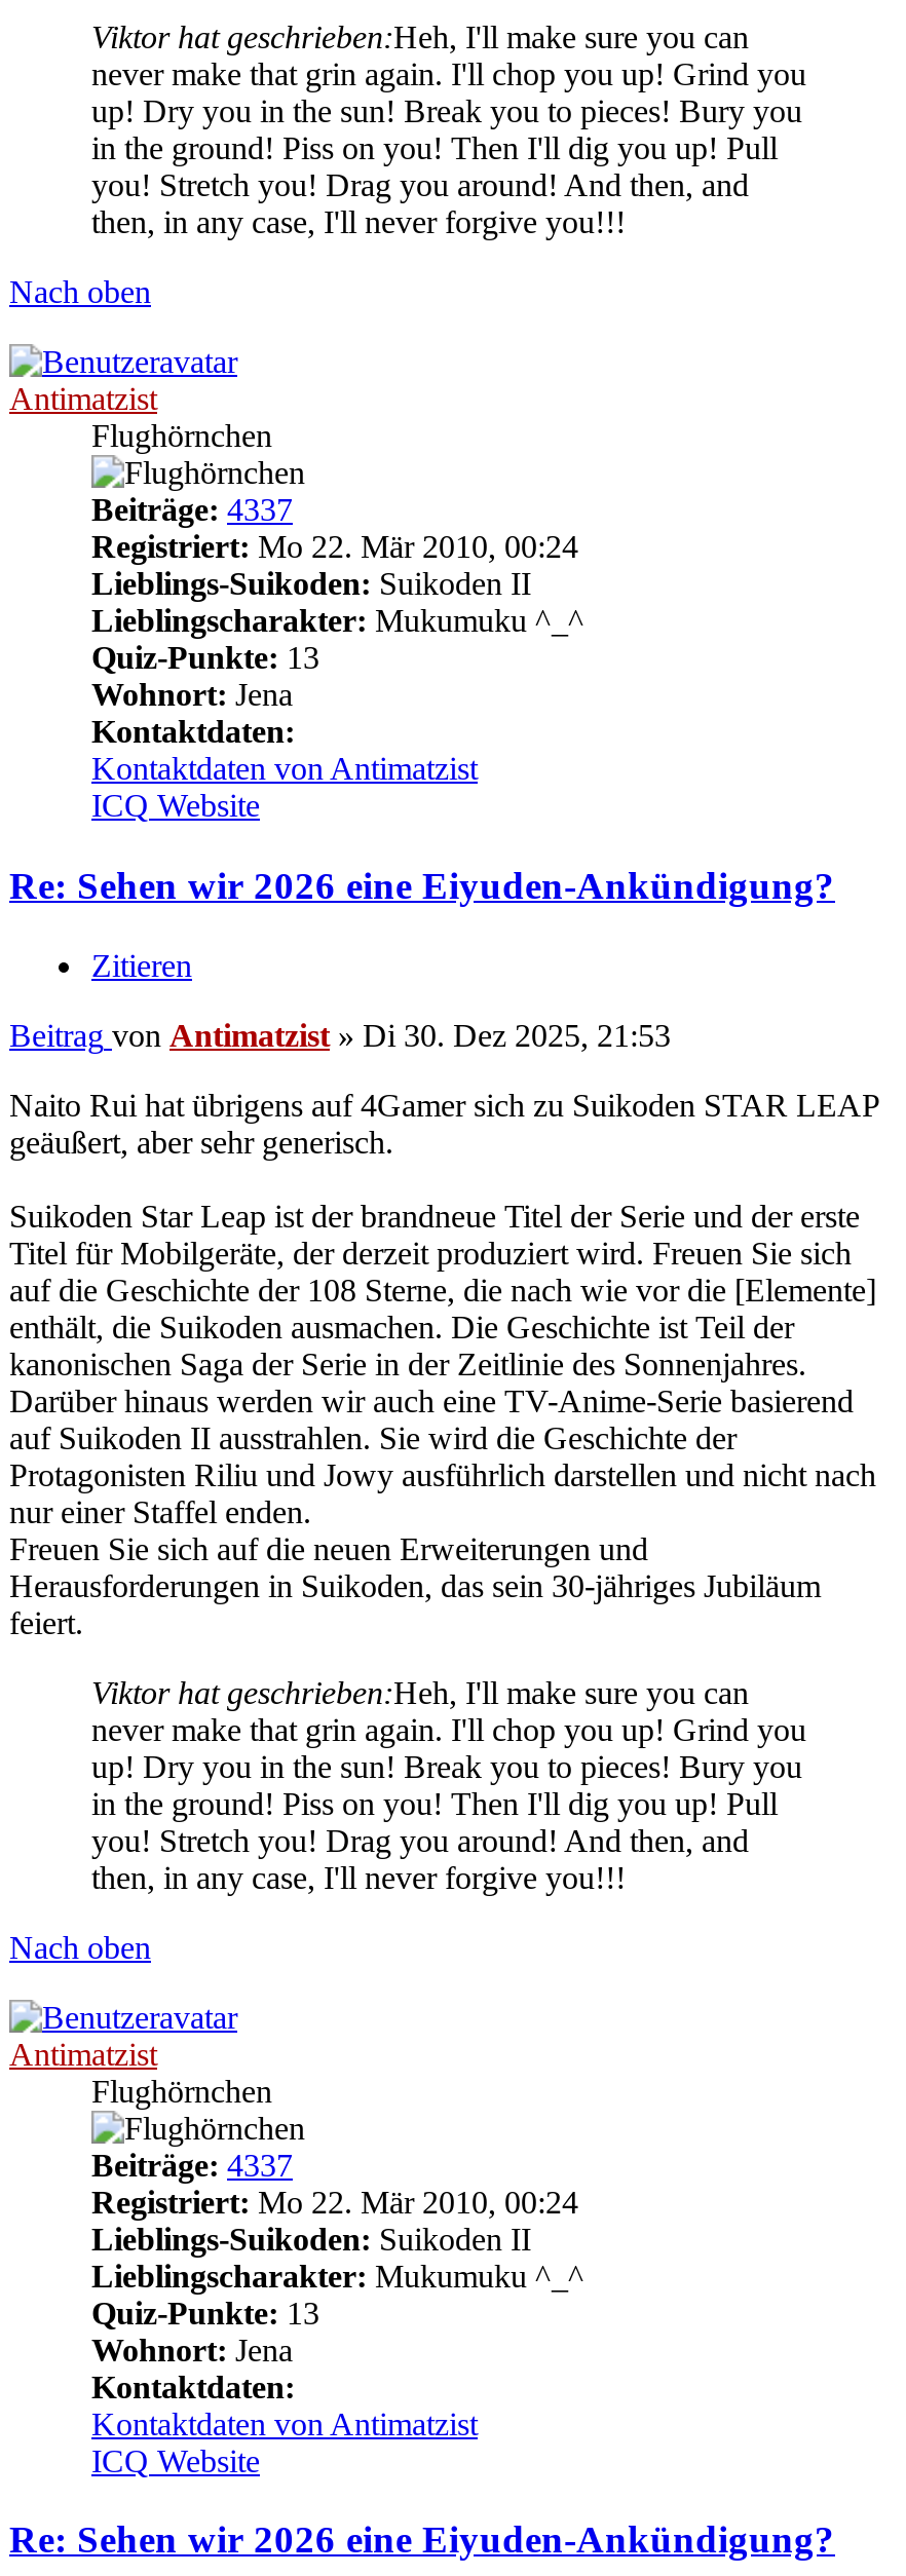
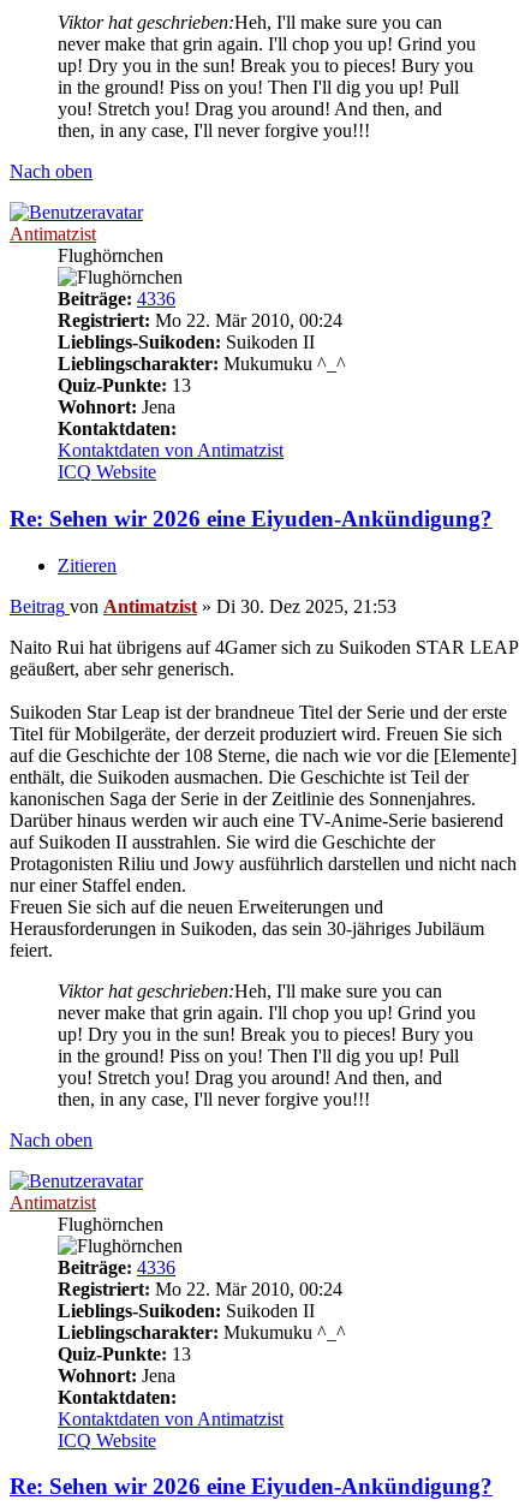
[91,493,293,528] Beiträge: 4337 -> [58,289,175,309] Beiträge: 4336
[91,2147,293,2182] Beiträge: 4337 -> [58,1257,175,1277] Beiträge: 4336

